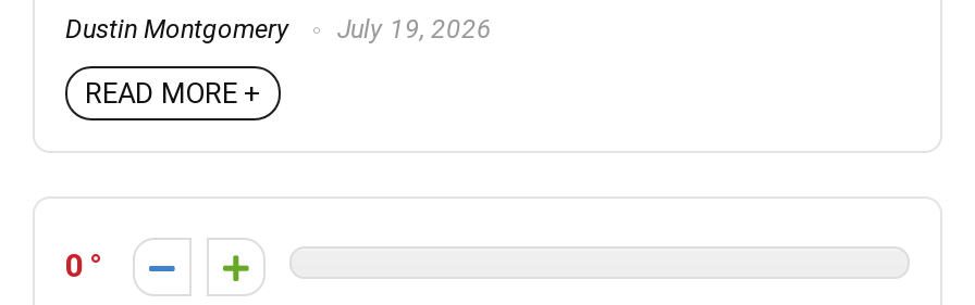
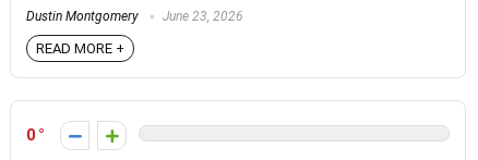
[65,15,492,45] Dustin Montgomery July 19, 2026 -> [26,9,243,24] Dustin Montgomery June 23, 2026

